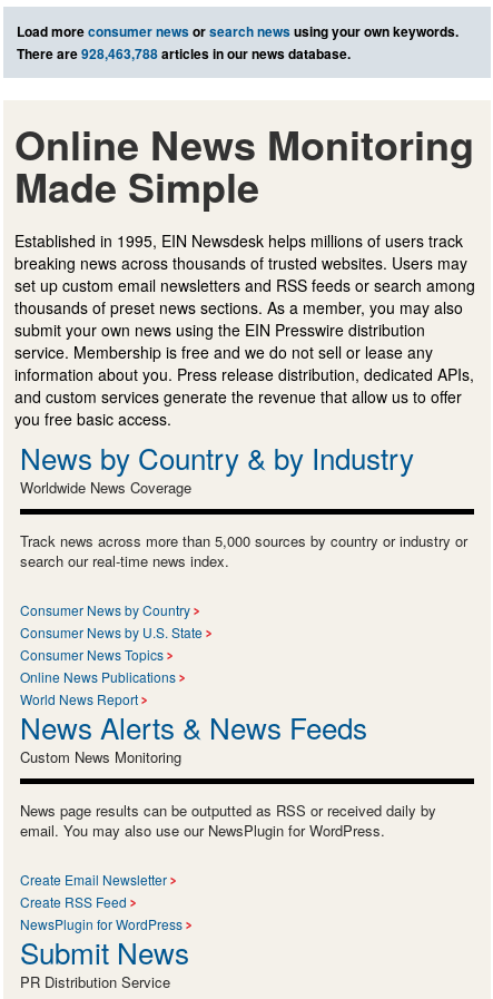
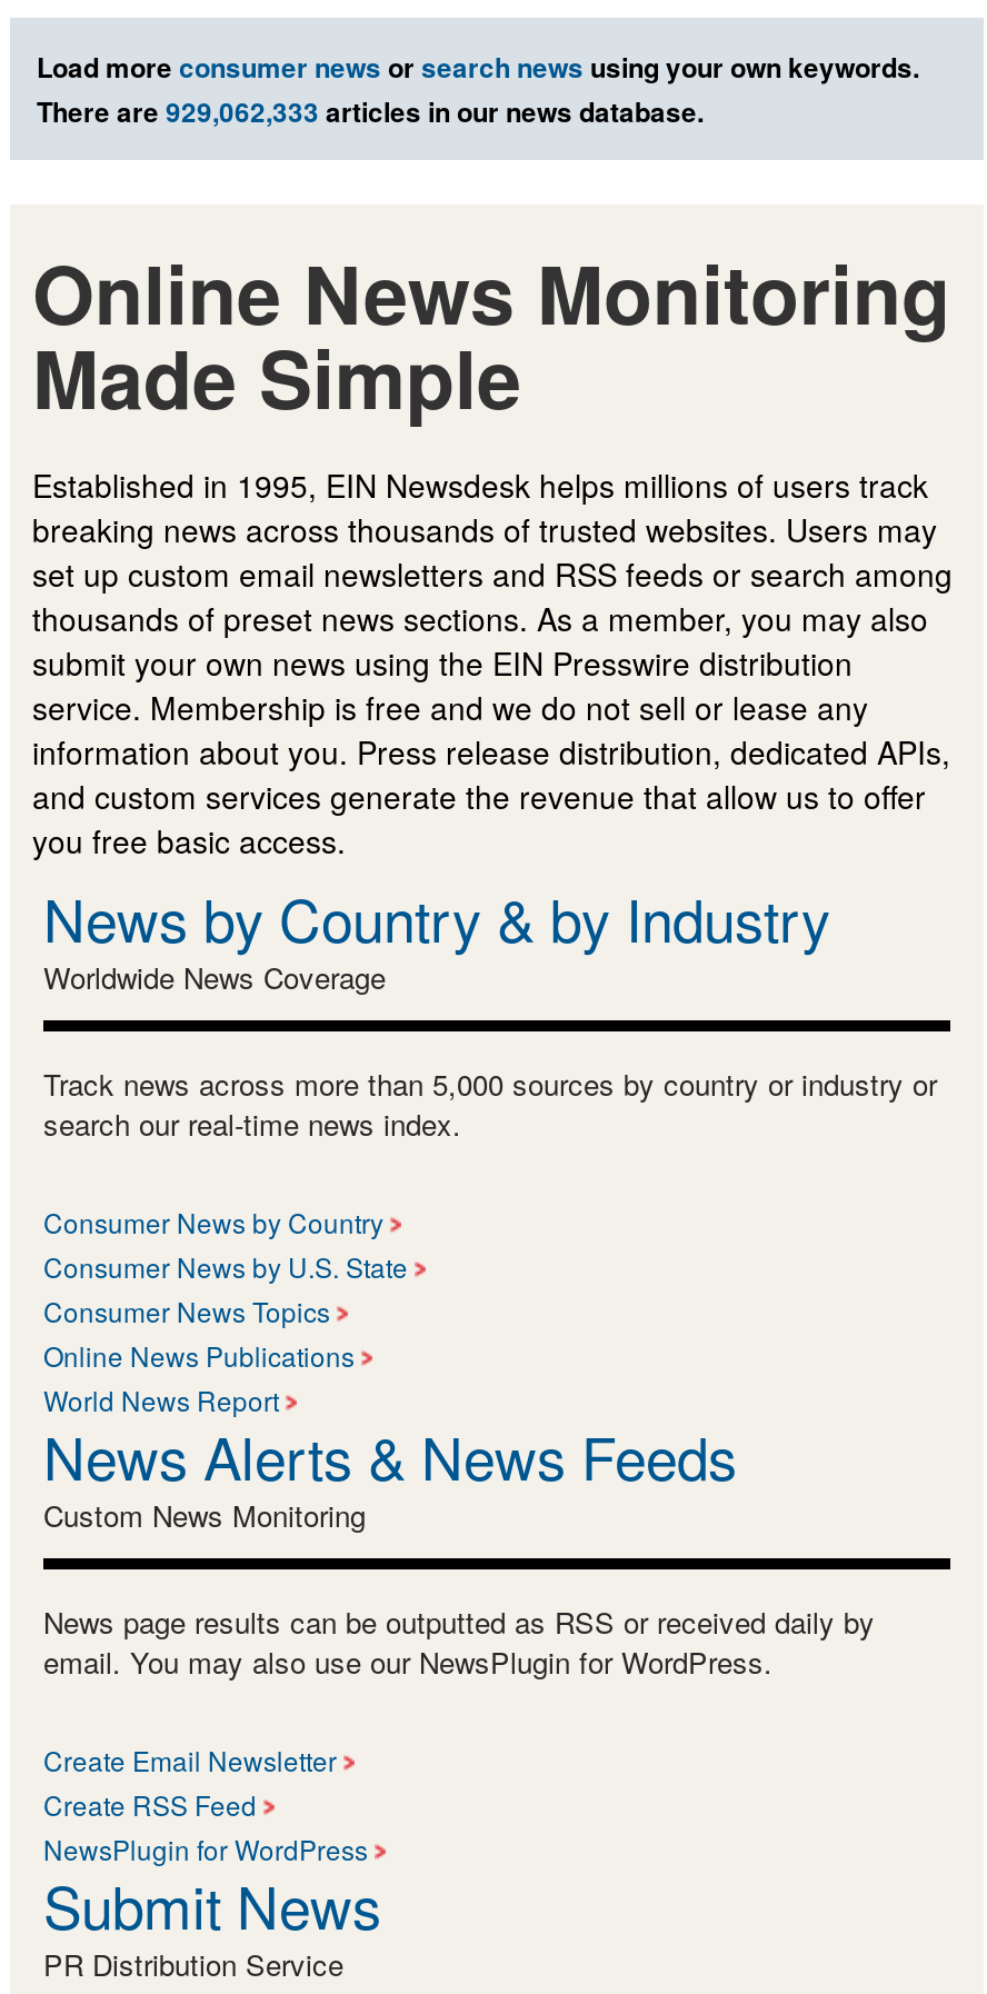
[17,43,351,63] There are 928,463,788 articles in our news database. -> [37,90,704,130] There are 929,062,333 articles in our news database.

